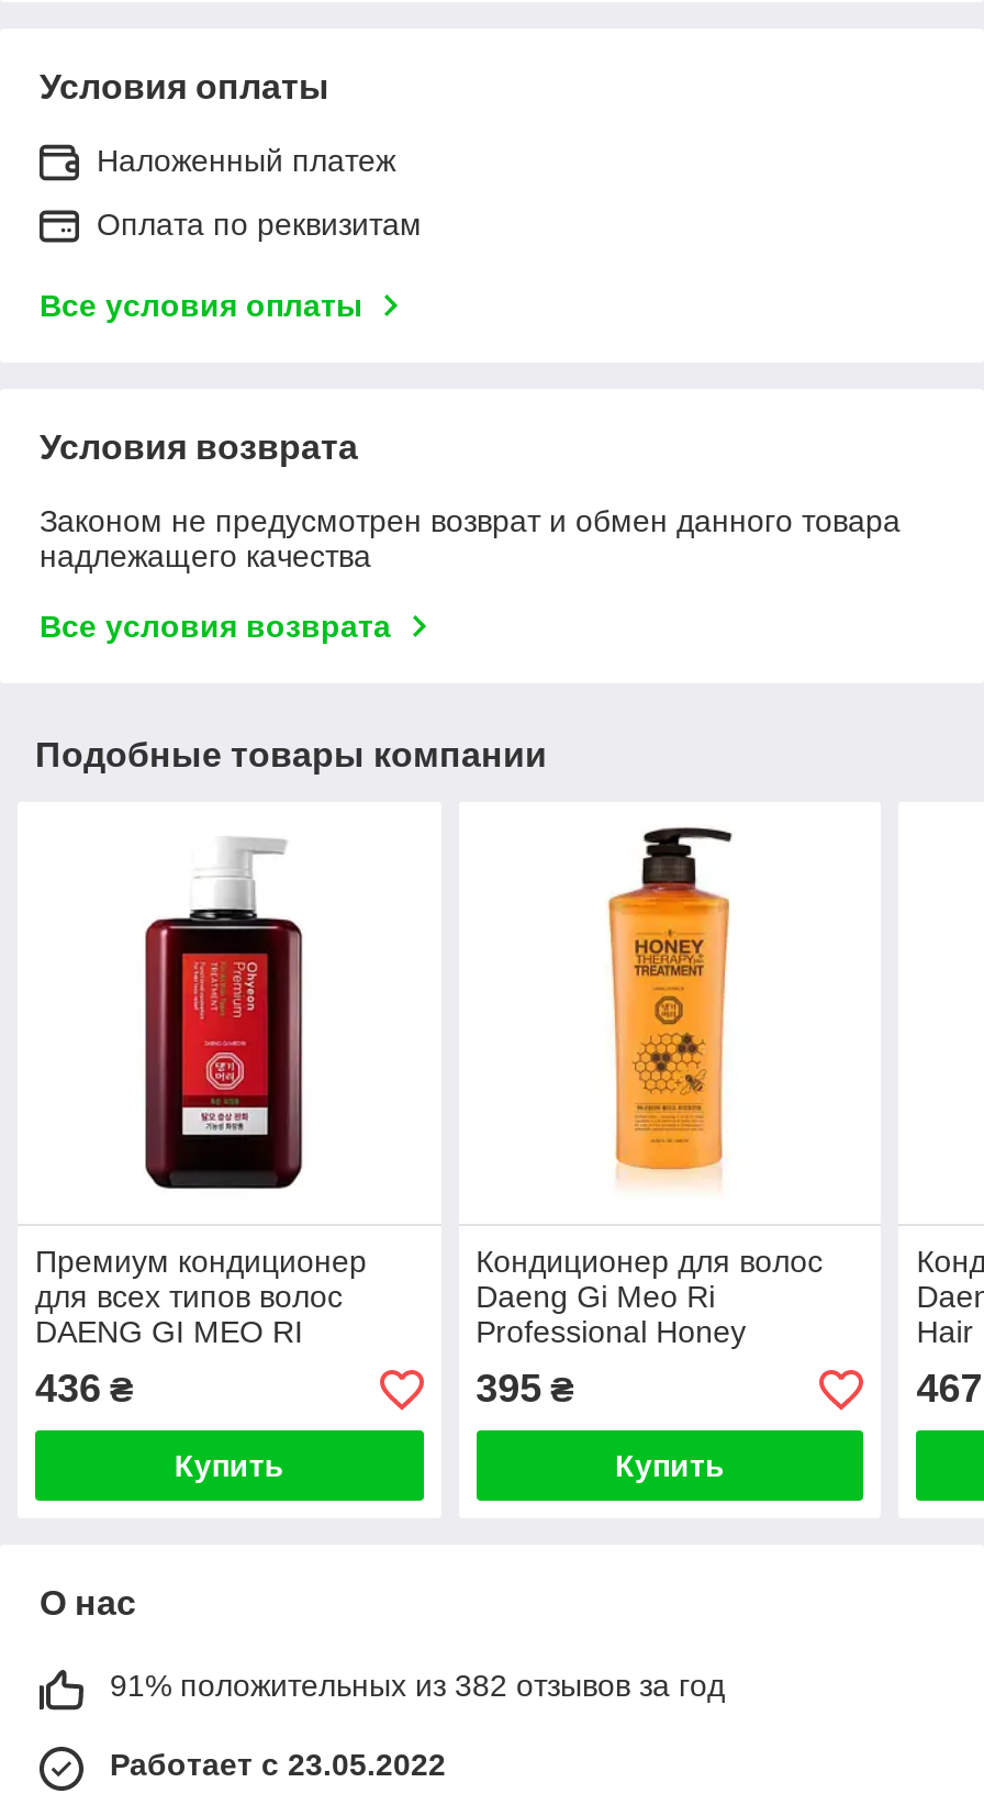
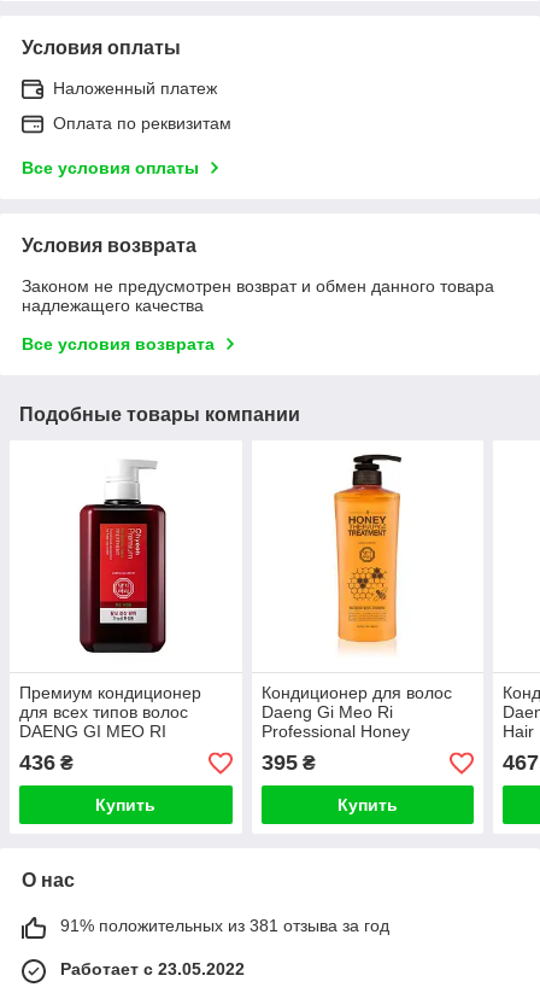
[110,1669,725,1704] 91% положительных из 382 отзывов за год -> [60,916,389,936] 91% положительных из 381 отзыва за год

